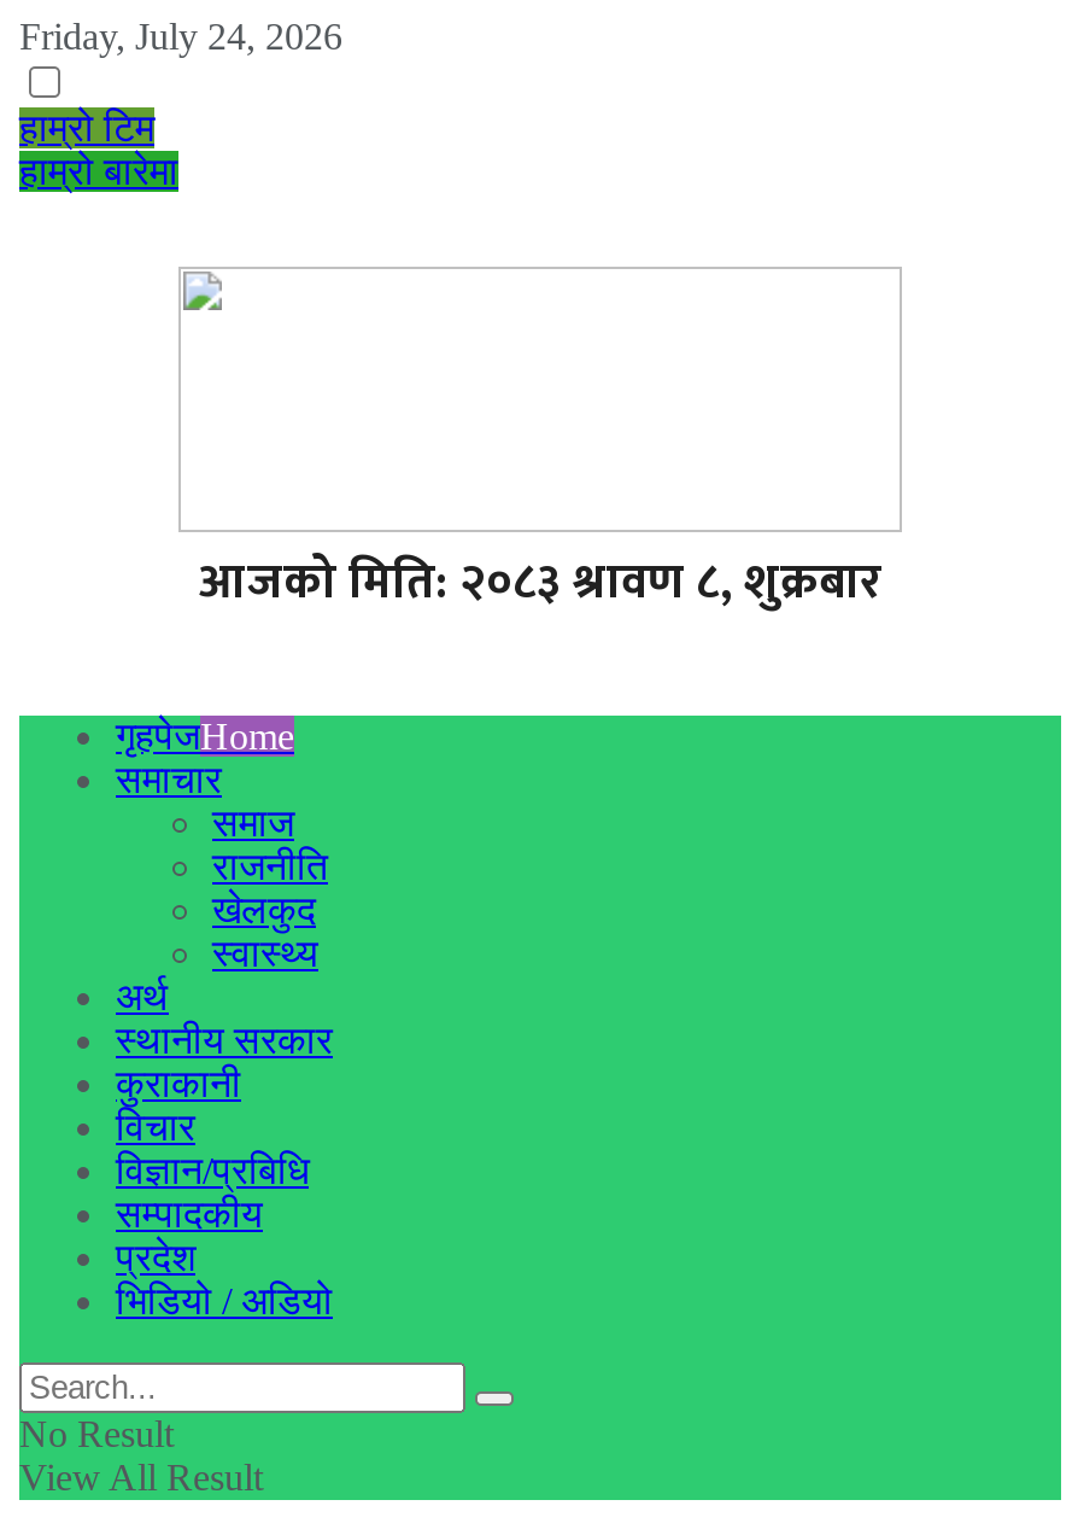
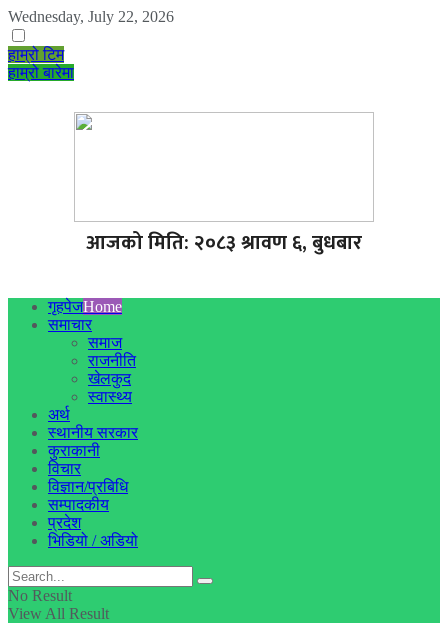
[19,16,342,57] Friday, July 24, 2026 -> [8,8,174,25] Wednesday, July 22, 2026
[199,542,881,624] आजको मिति: २०८३ श्रावण ८, शुक्रबार -> [86,226,362,260] आजको मिति: २०८३ श्रावण ६, बुधबार

